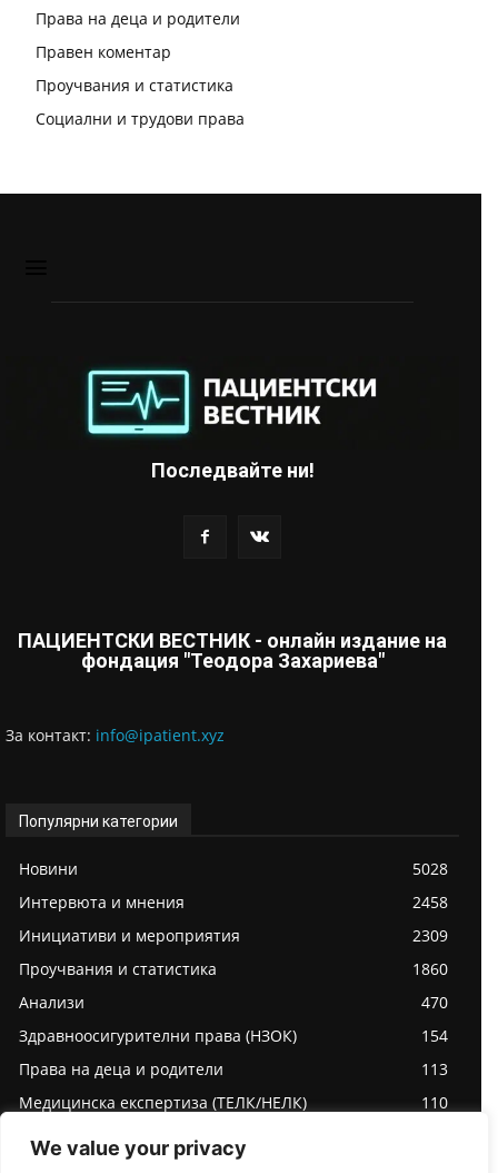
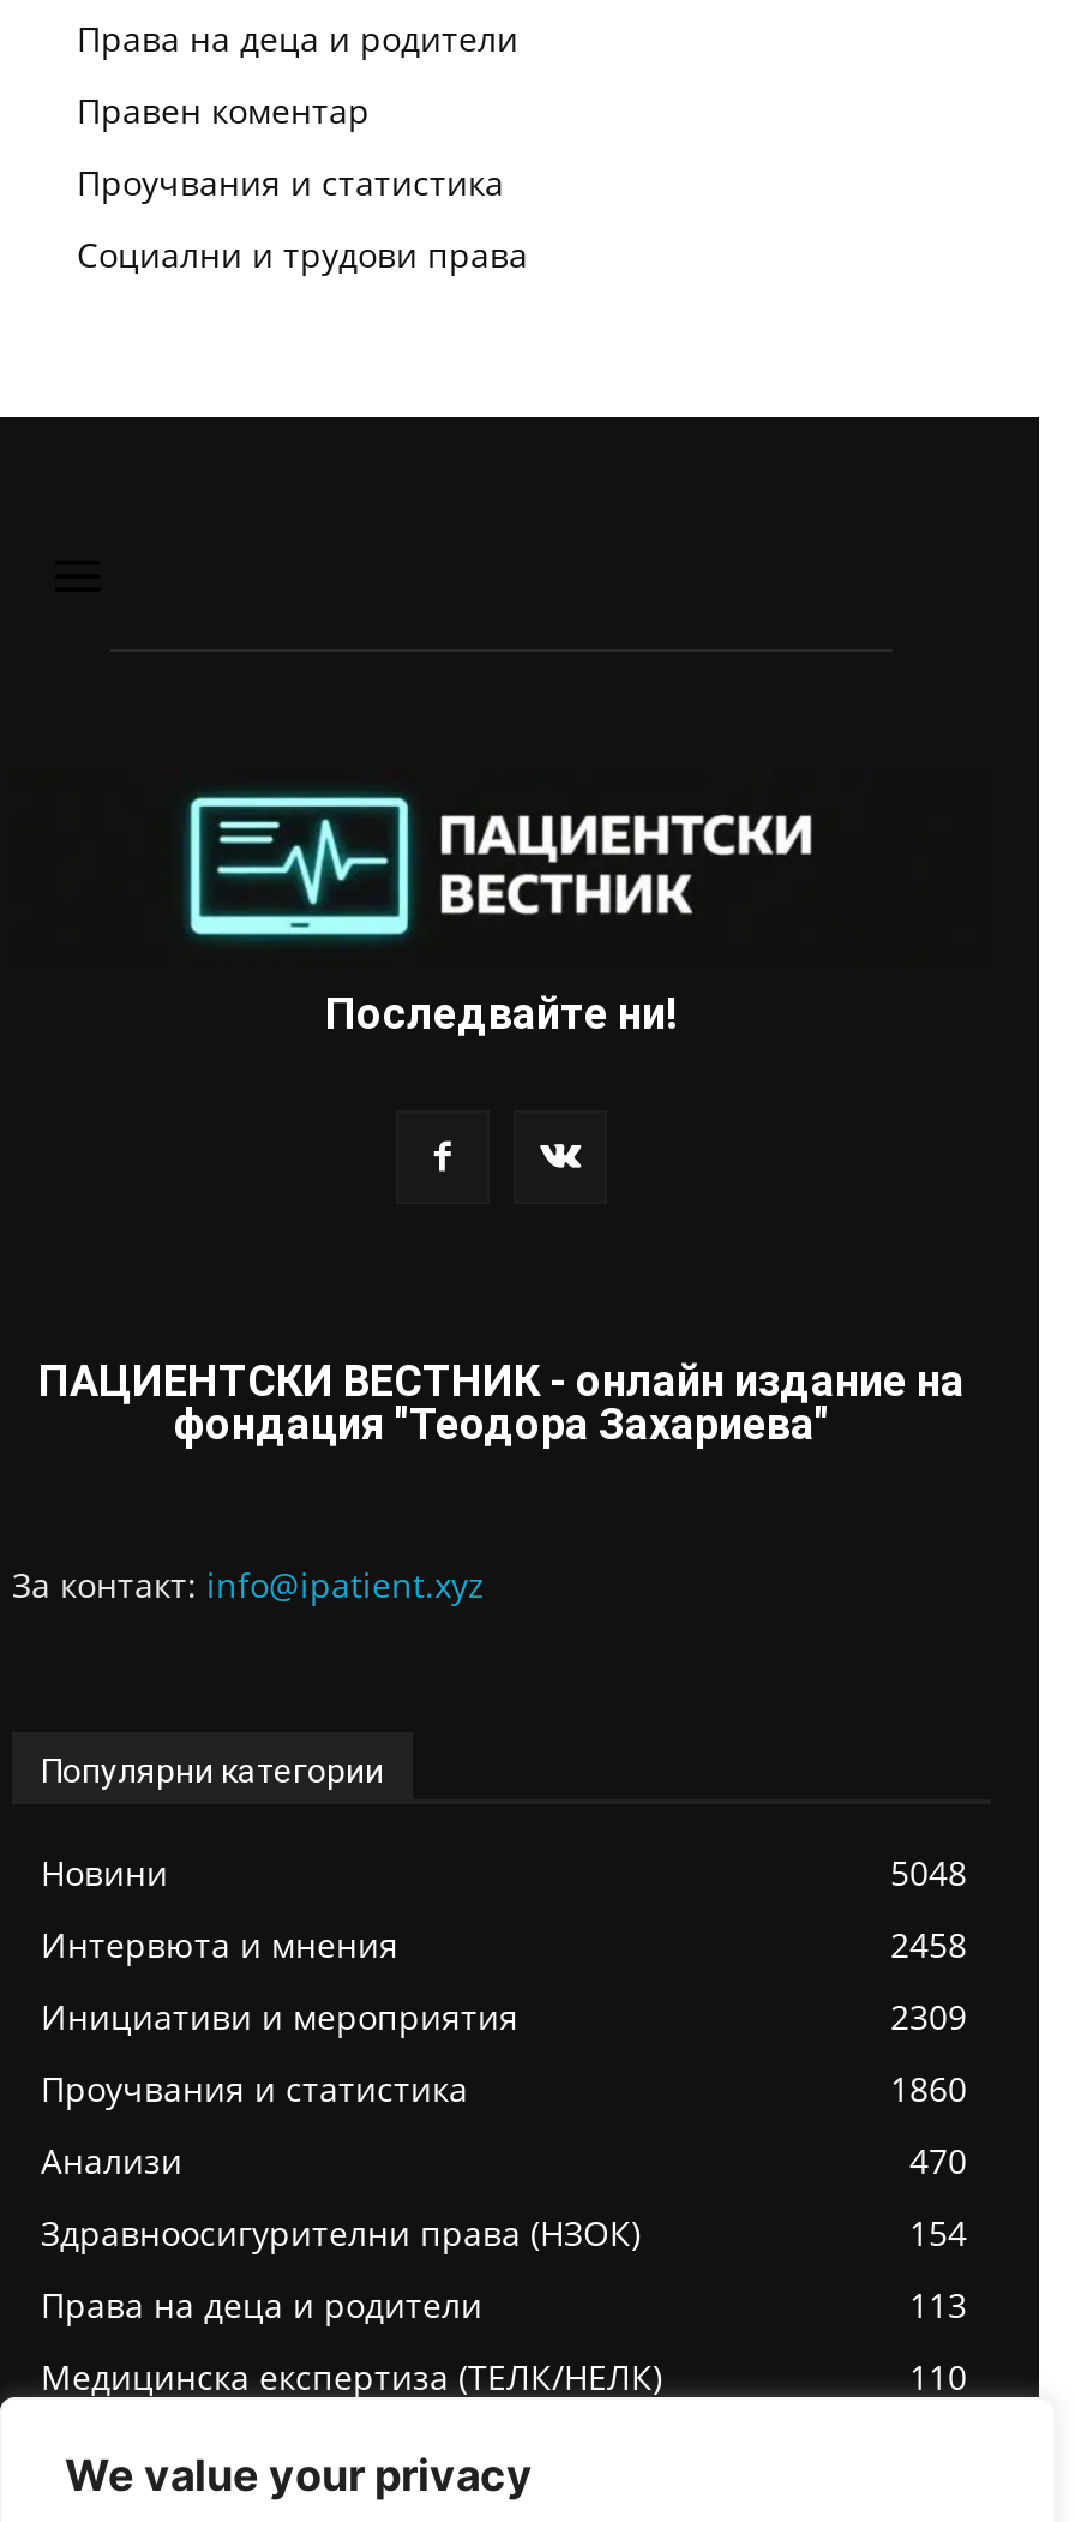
[412,858,448,879] 5028 -> [890,1850,967,1895] 5048

